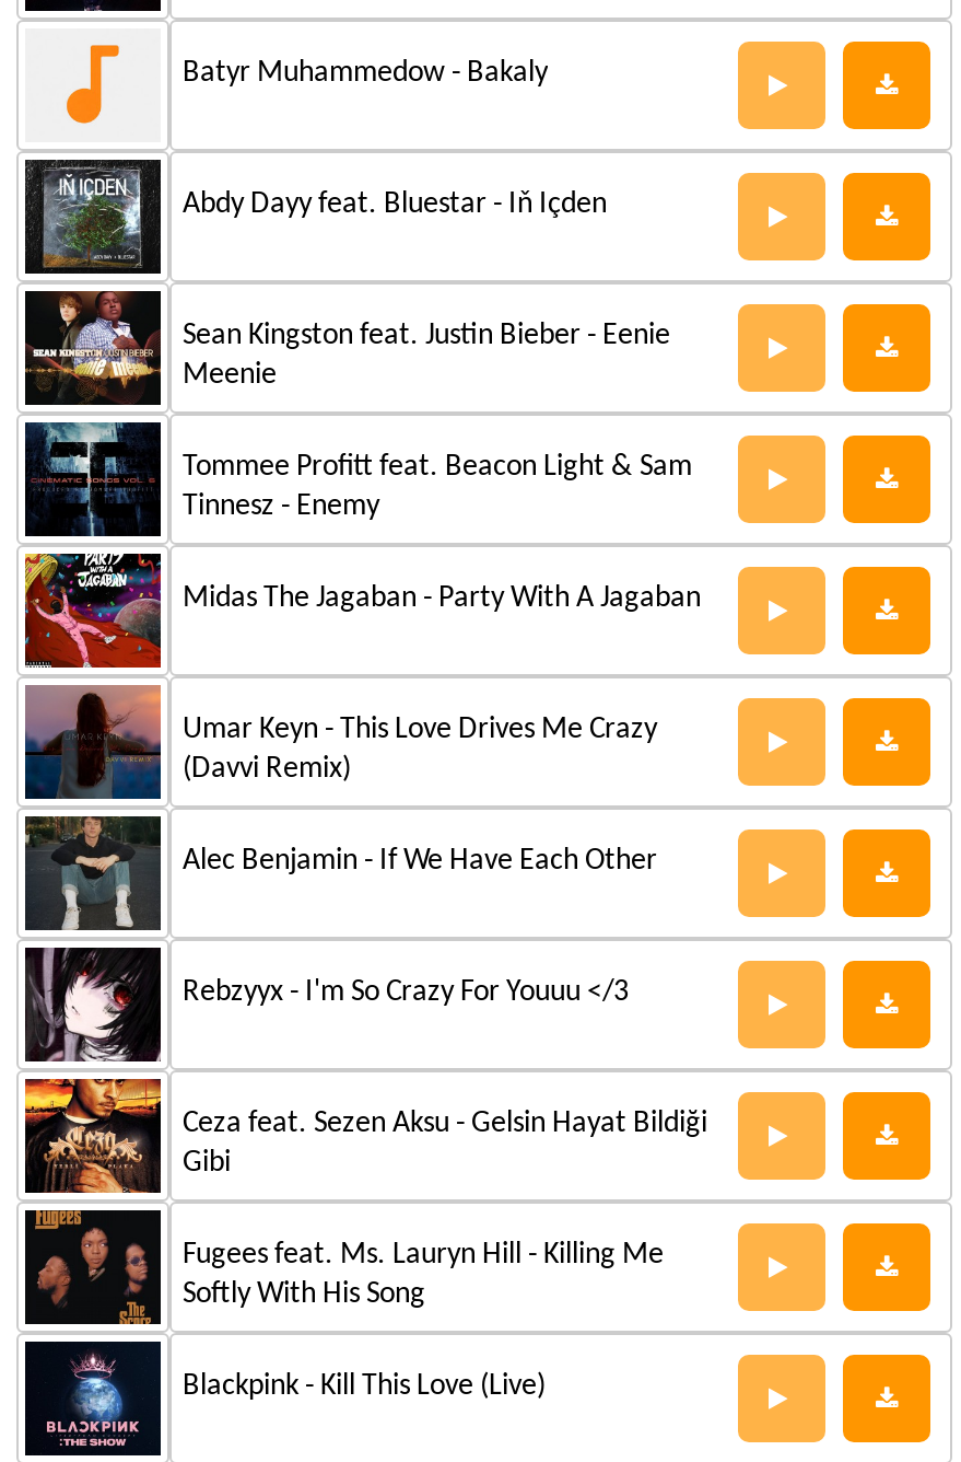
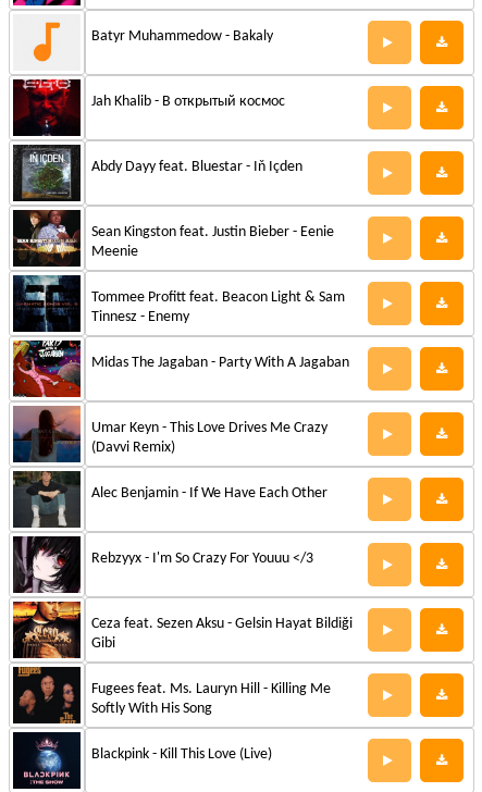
none -> [13,78,285,136] [image] | Jah Khalib - В открытый космос

